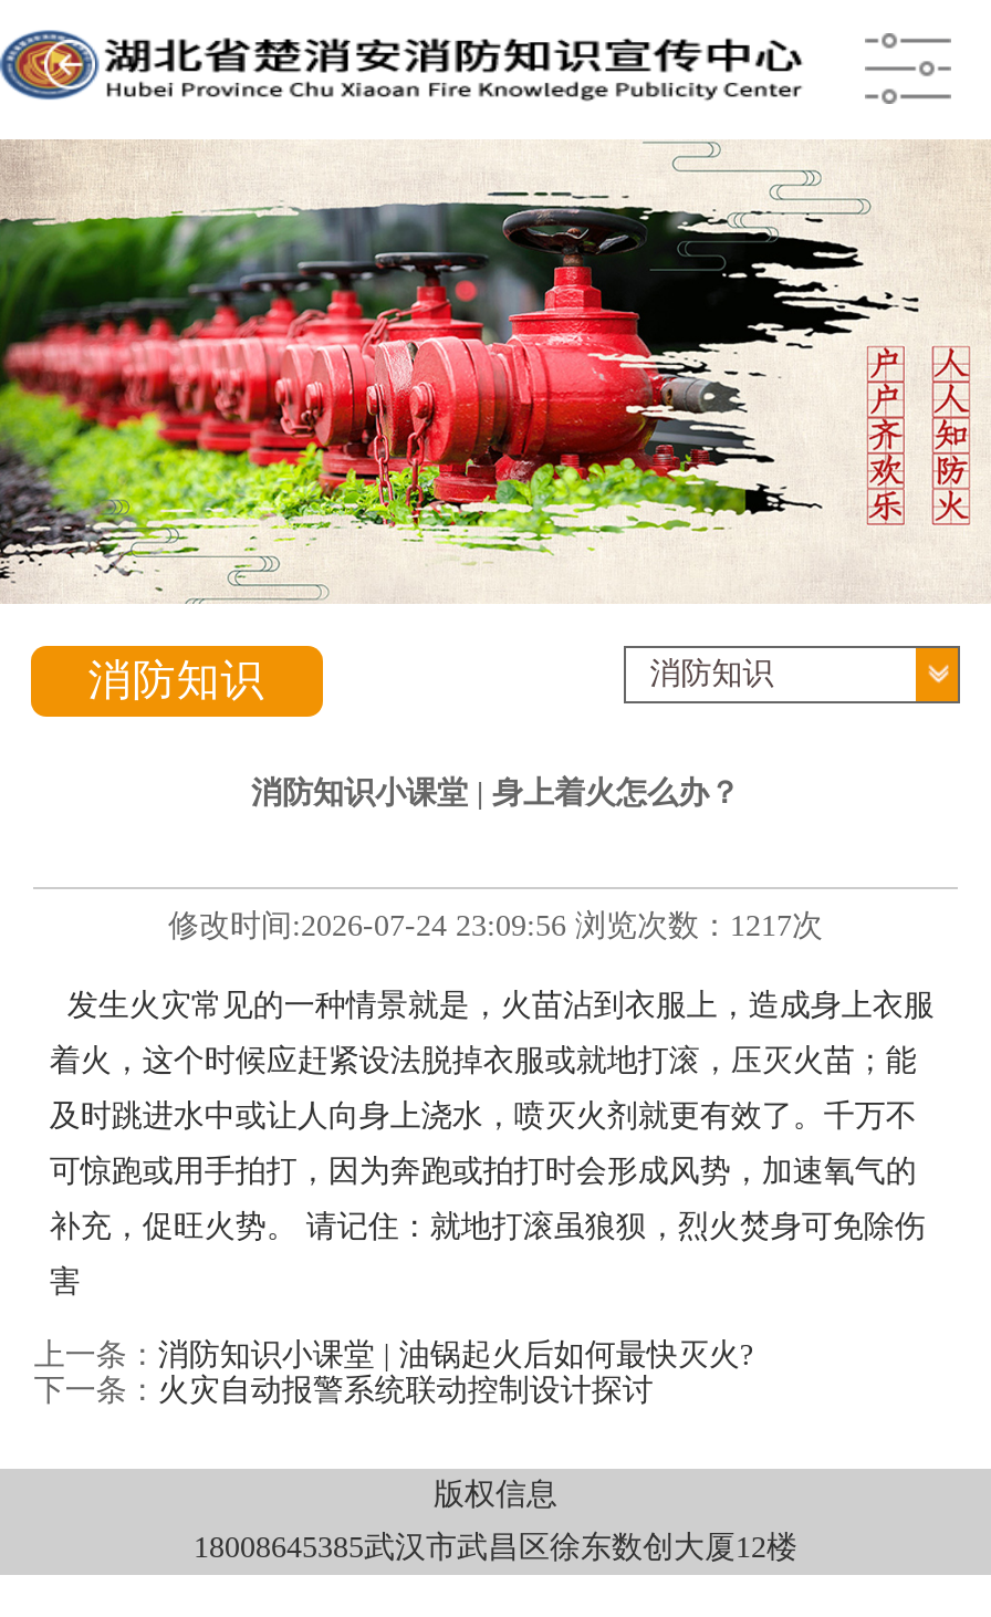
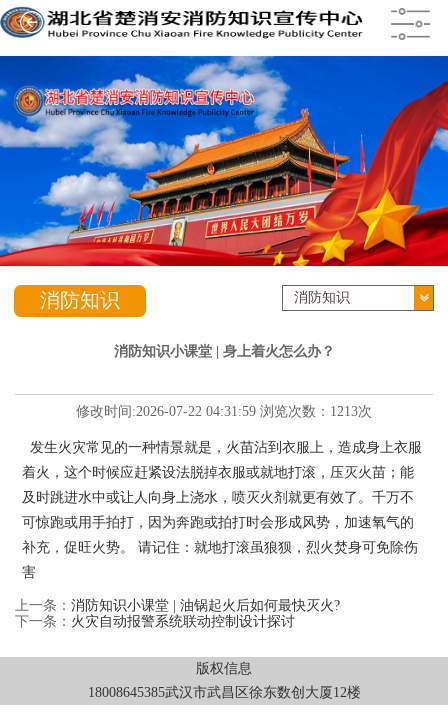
[7,139,984,604] [image] -> [3,55,445,267] [image]
[168,910,823,943] 修改时间:2026-07-24 23:09:56 浏览次数：1217次 -> [76,404,372,419] 修改时间:2026-07-22 04:31:59 浏览次数：1213次

